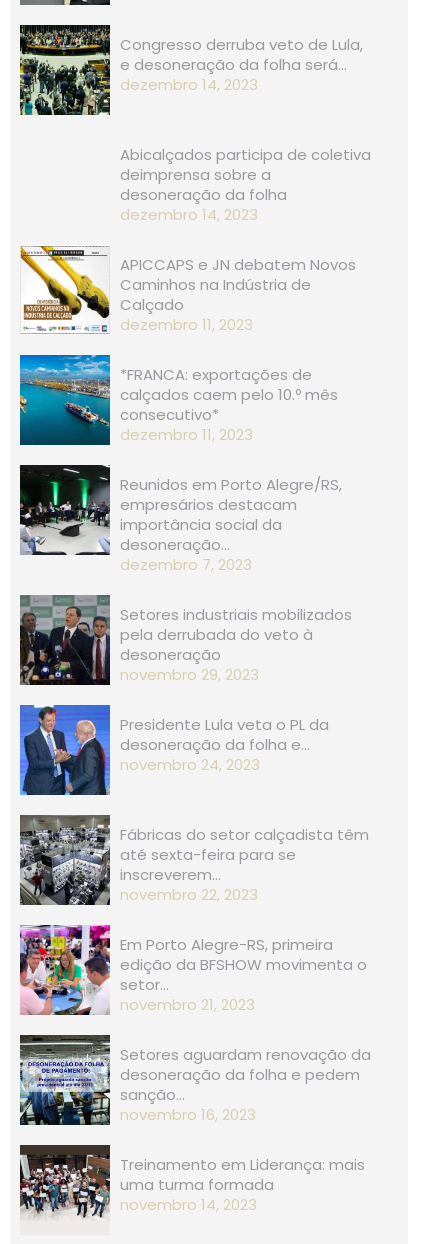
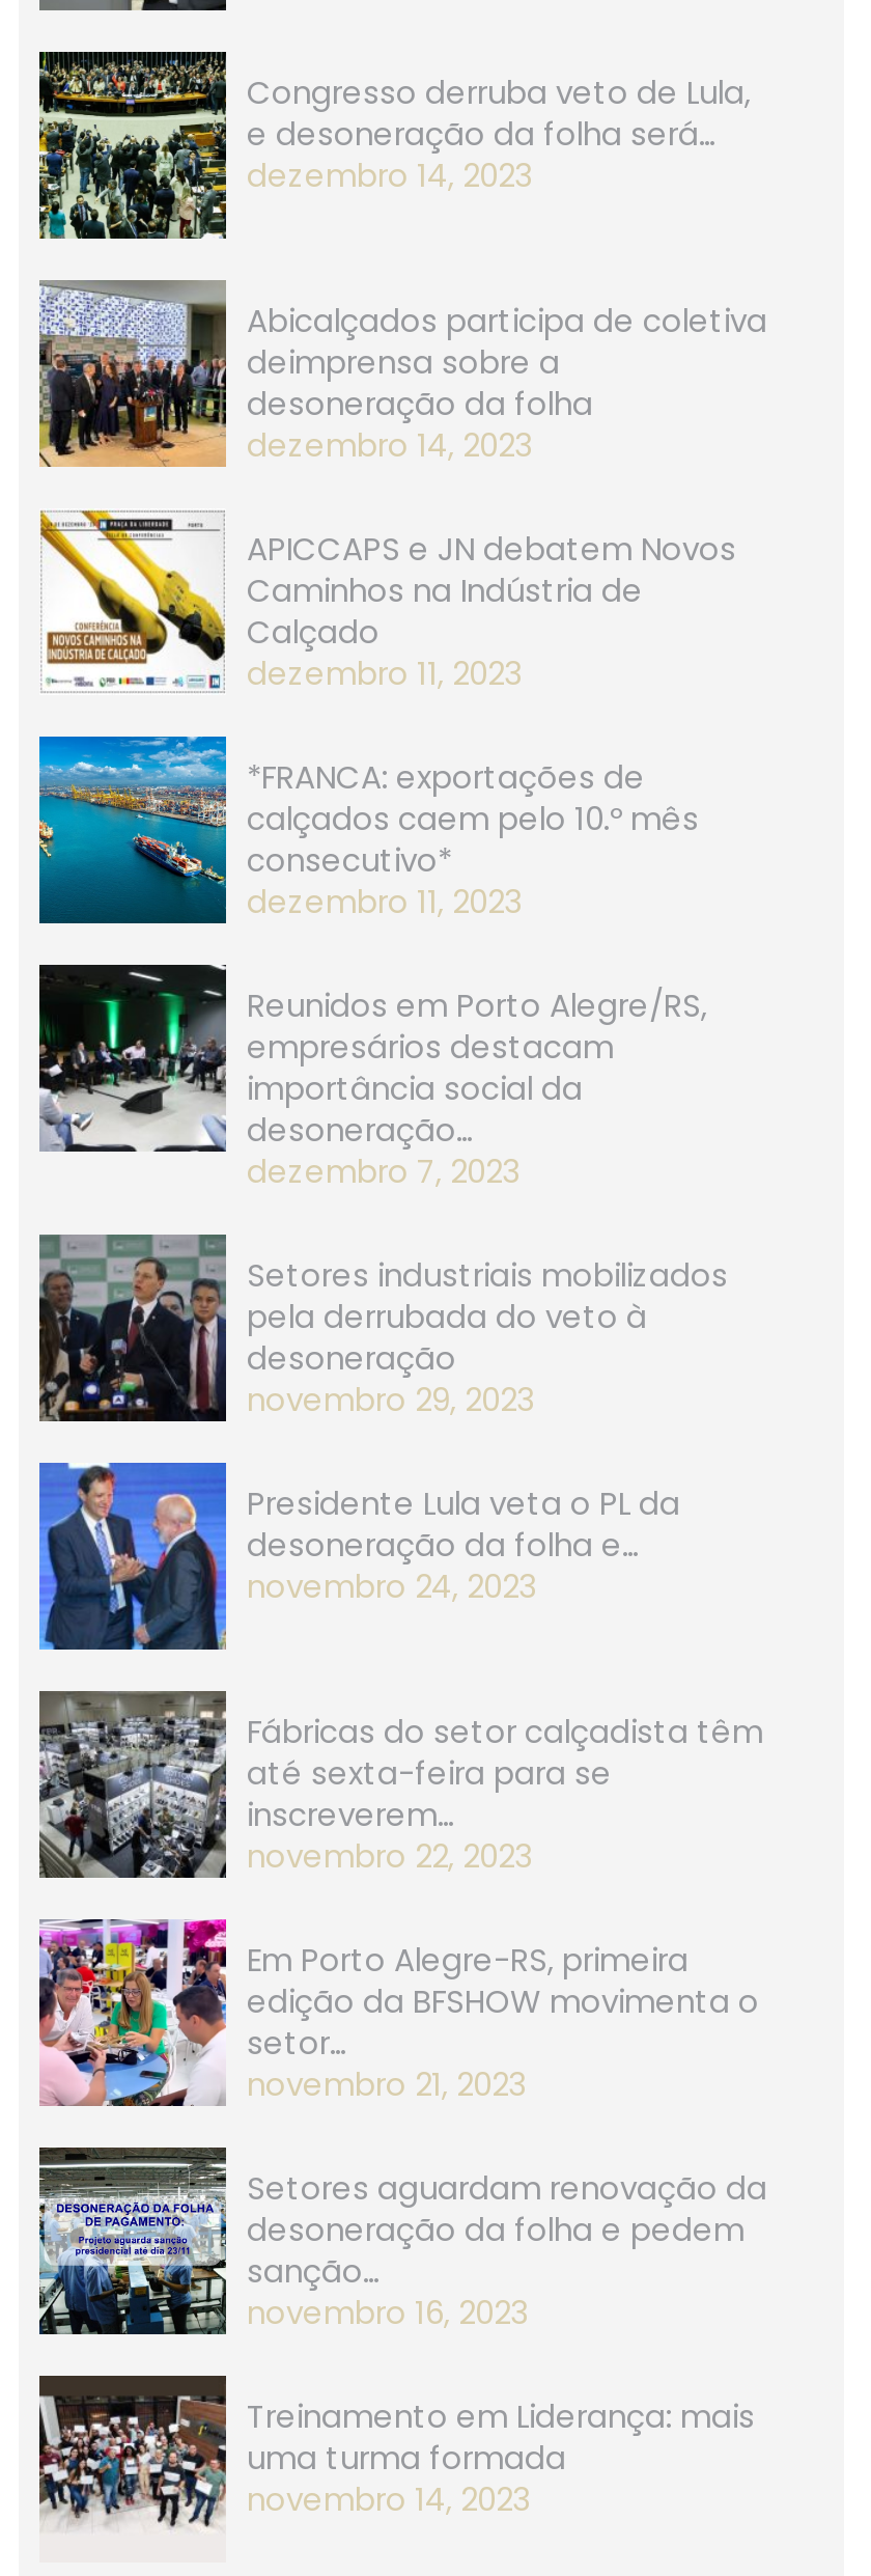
none -> [37,278,228,469] [image]

